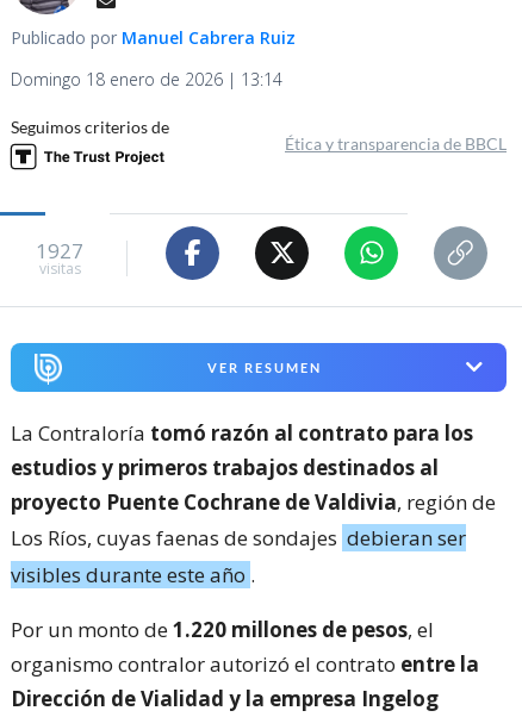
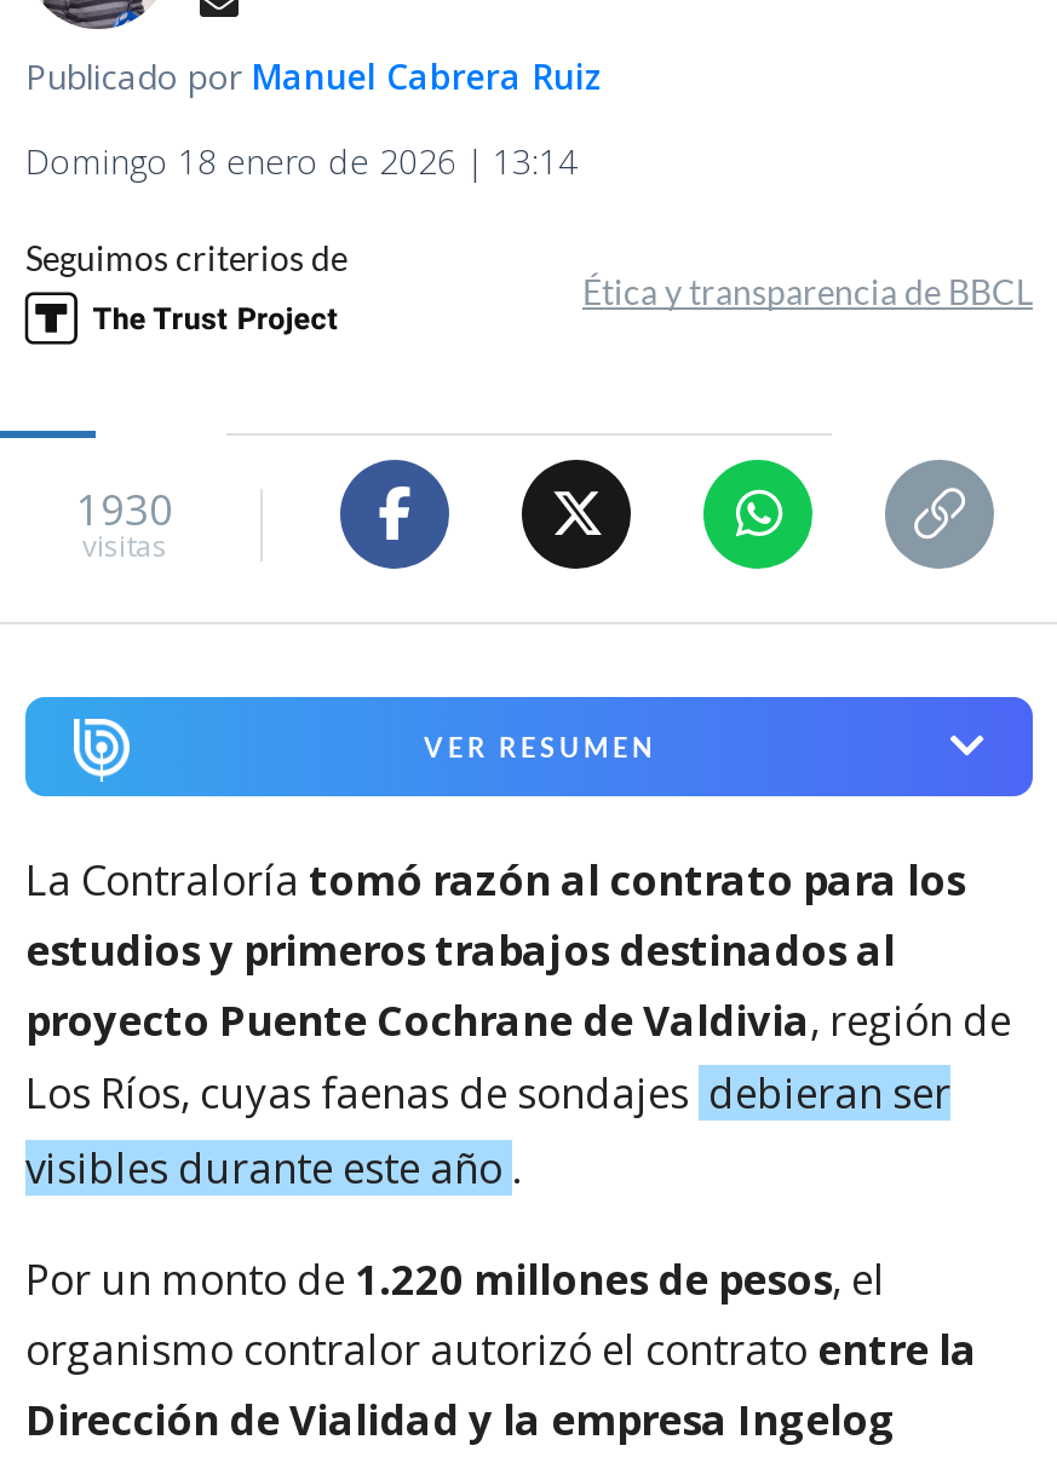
[36,237,83,265] 1927 -> [76,482,173,538] 1930

